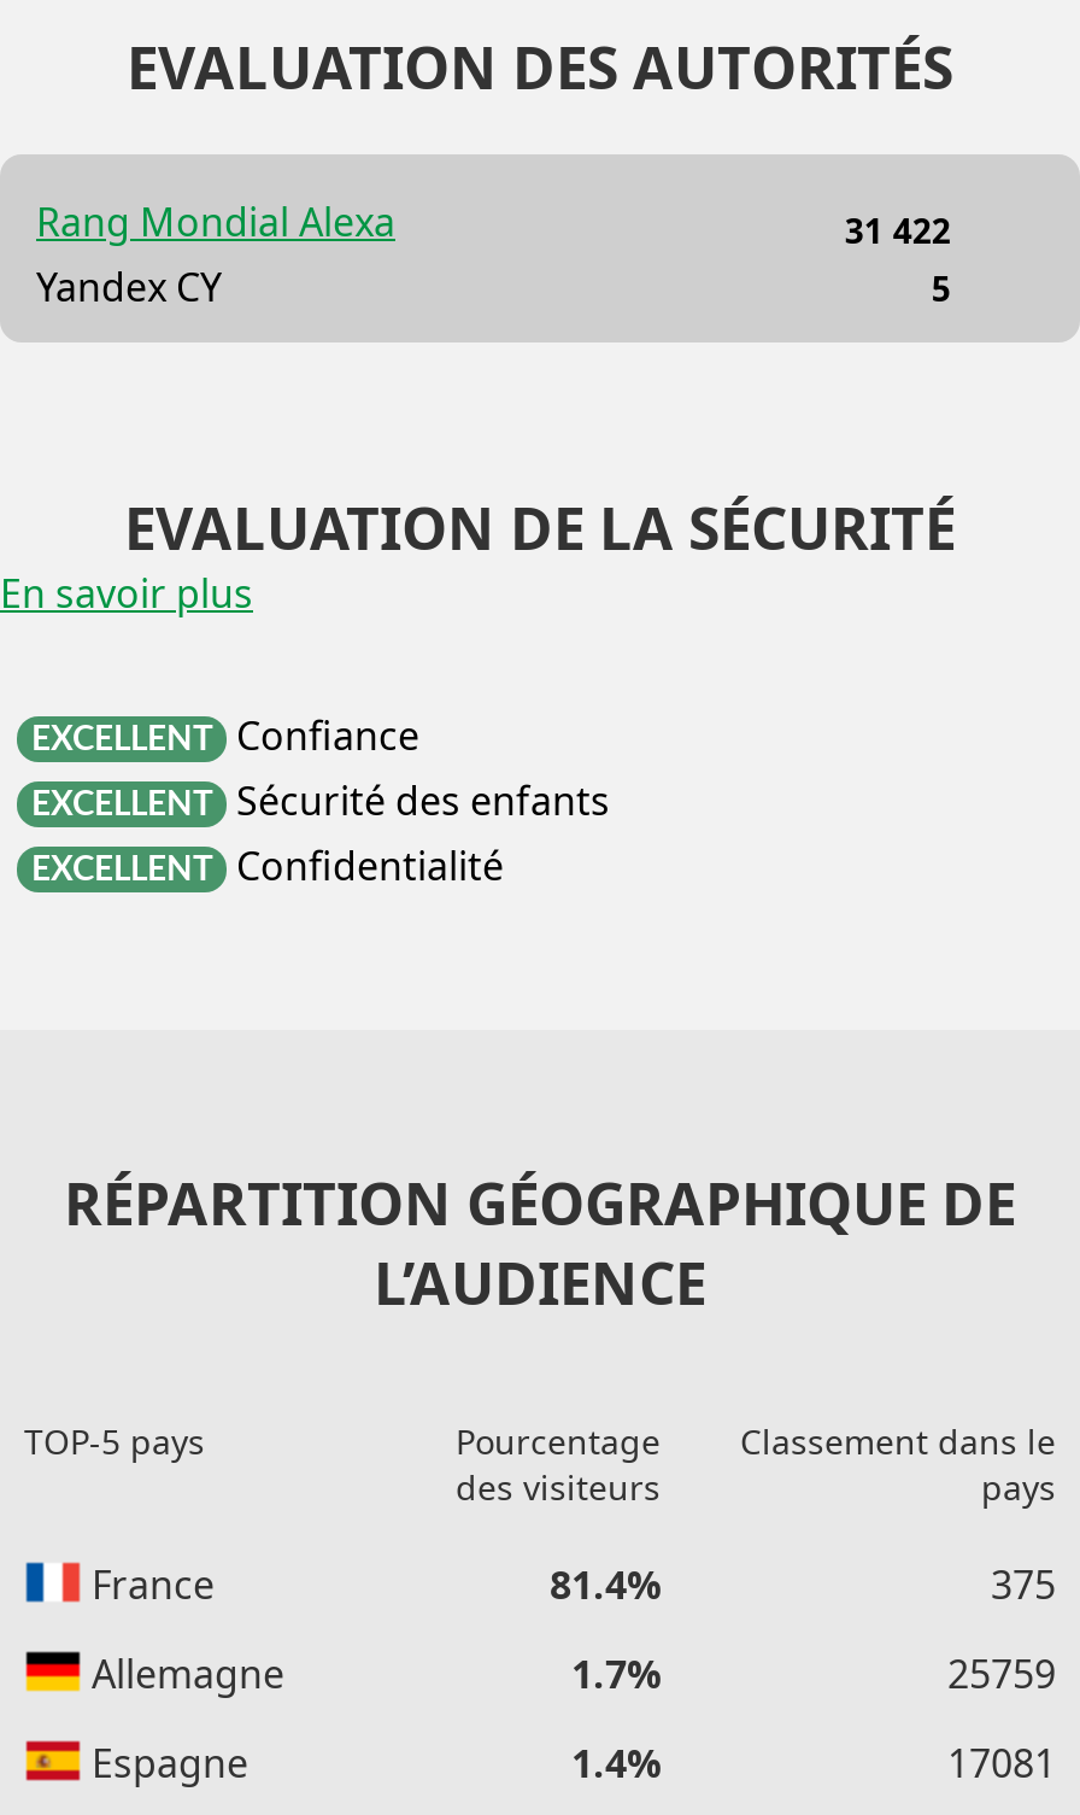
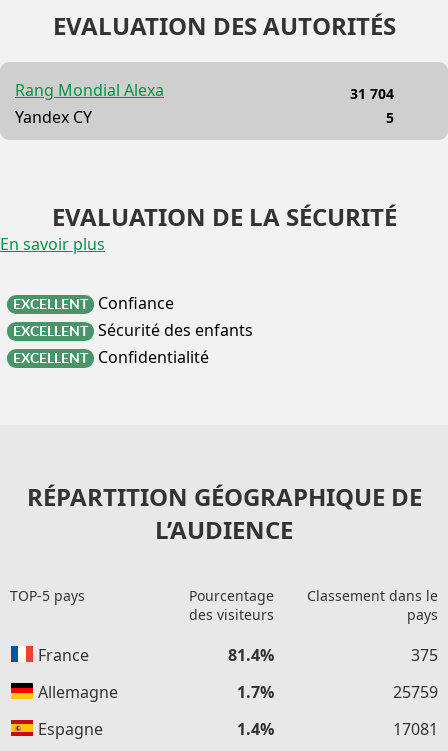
[844,207,951,253] 31 422 -> [350,84,394,103] 31 704

